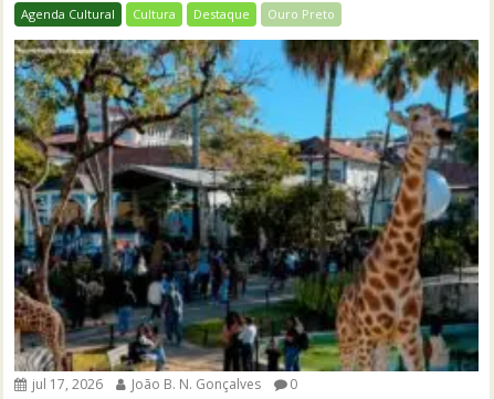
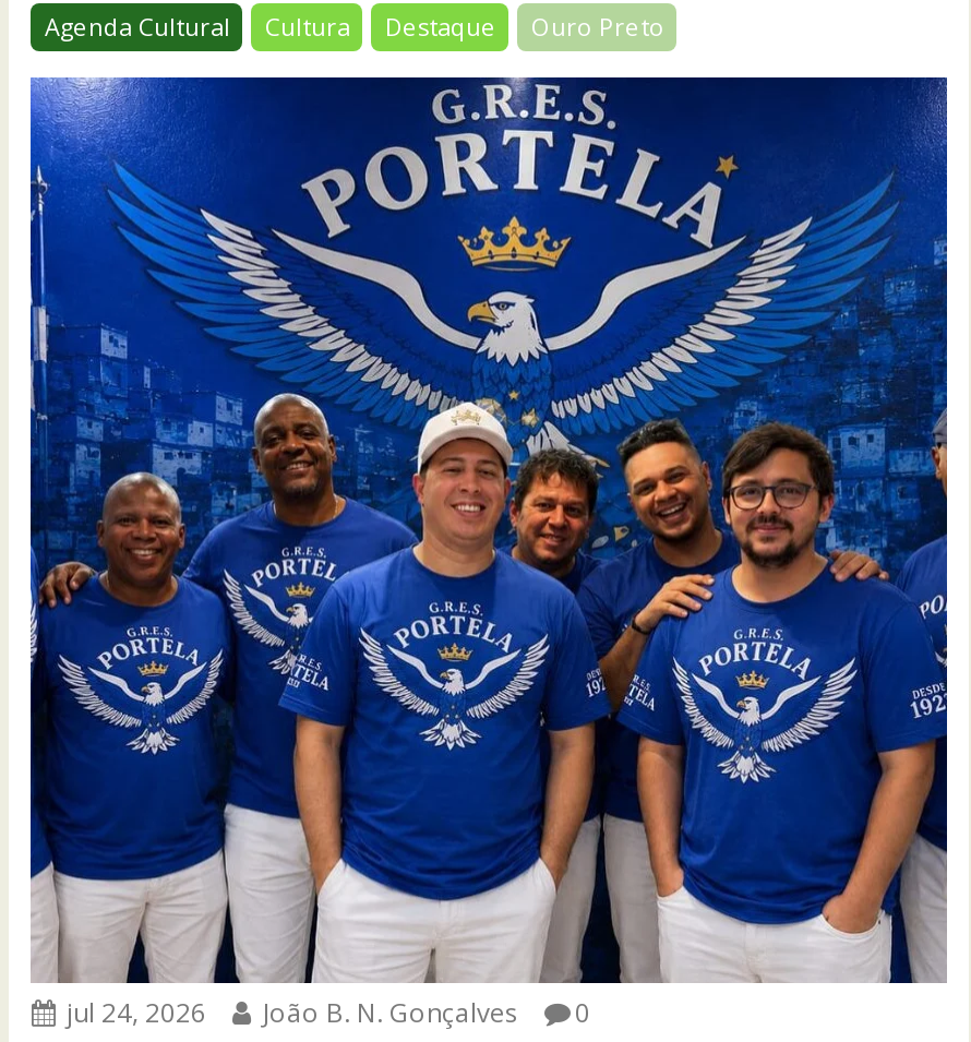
[13,39,480,394] [image] | jul 17, 2026 João B. N. Gonçalves 0 -> [28,75,949,1032] [image] | jul 24, 2026 João B. N. Gonçalves 0

